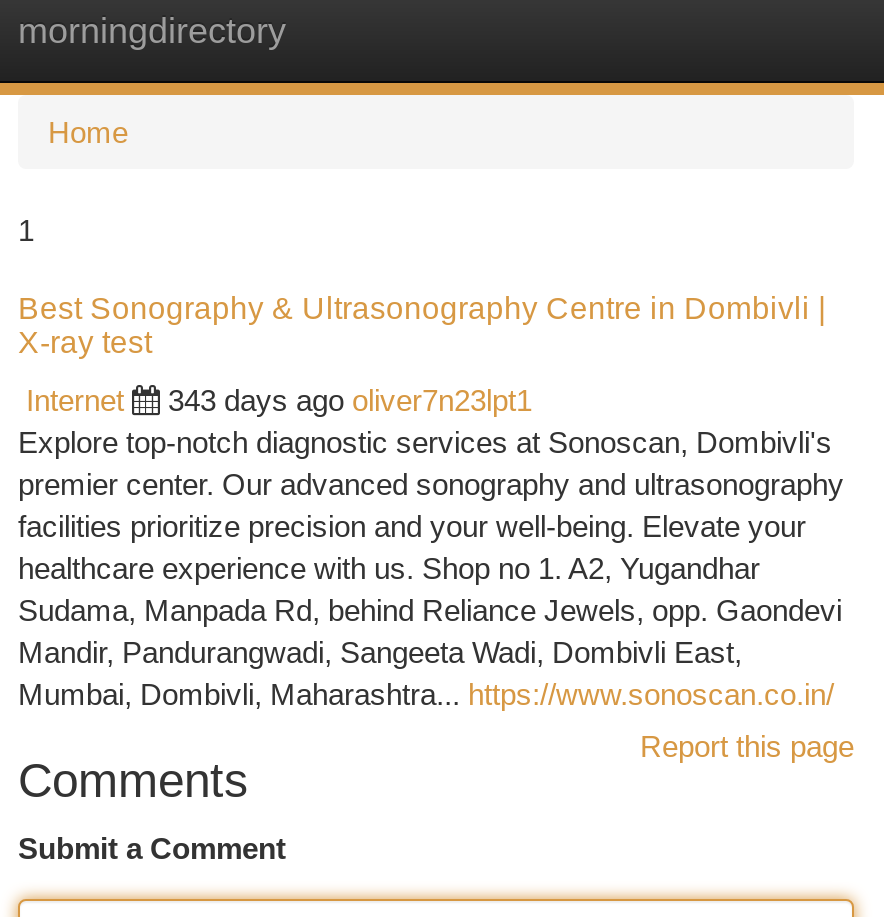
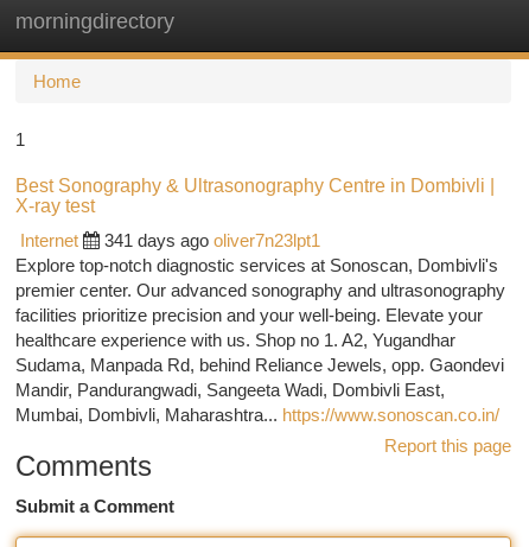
[168,383,532,417] 343 days ago oliver7n23lpt1 -> [104,230,320,250] 341 days ago oliver7n23lpt1

